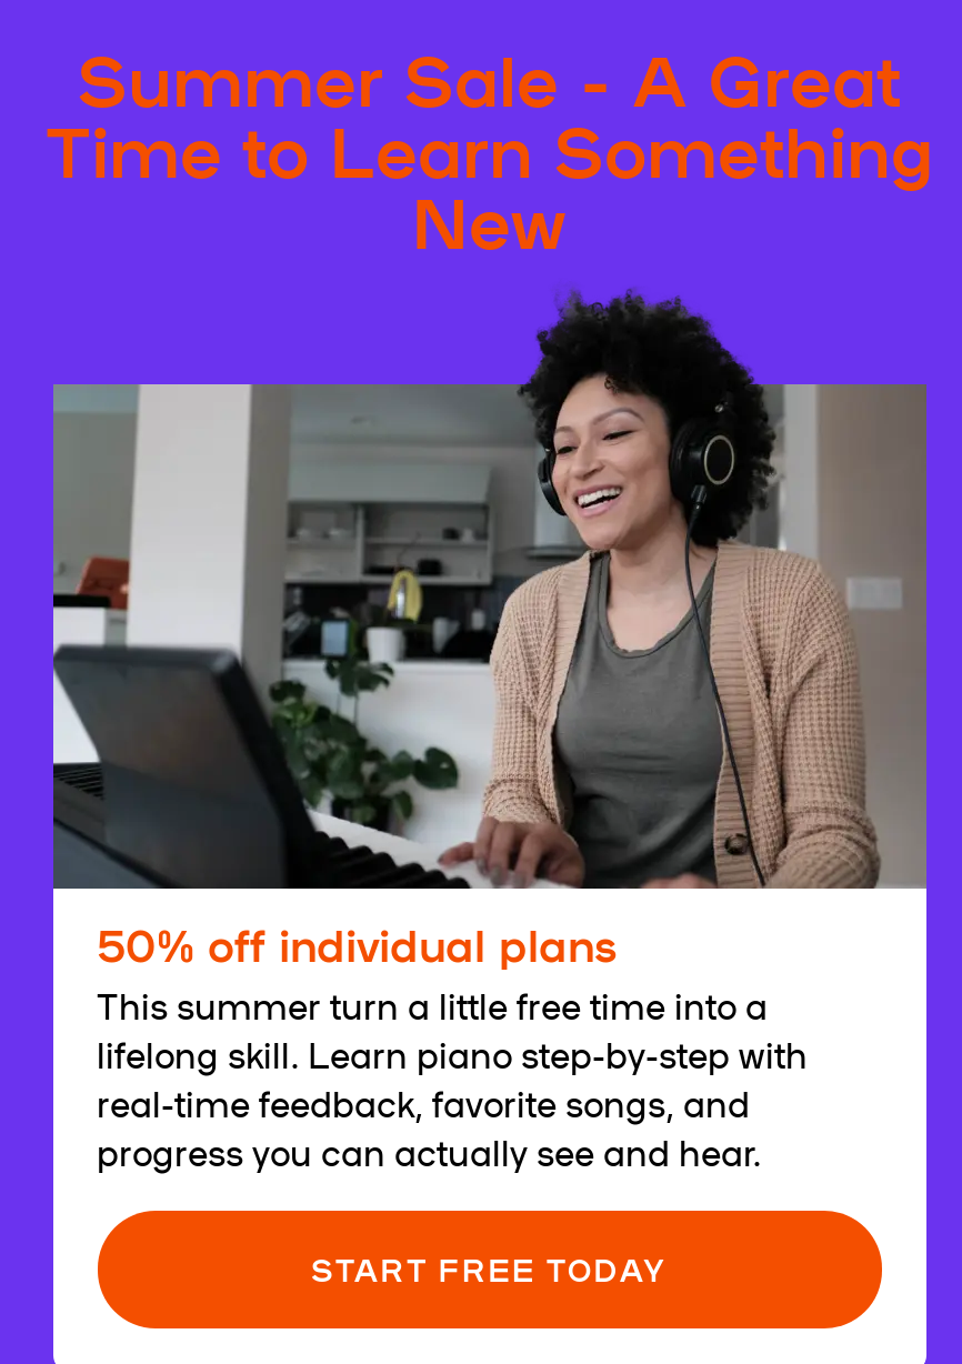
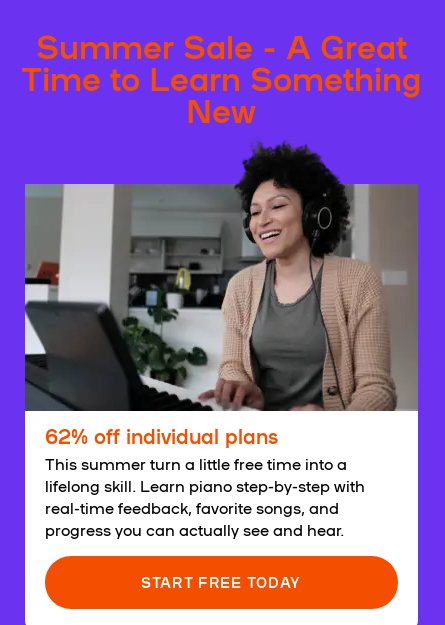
[97,910,617,972] 50% off individual plans -> [44,420,277,448] 62% off individual plans

